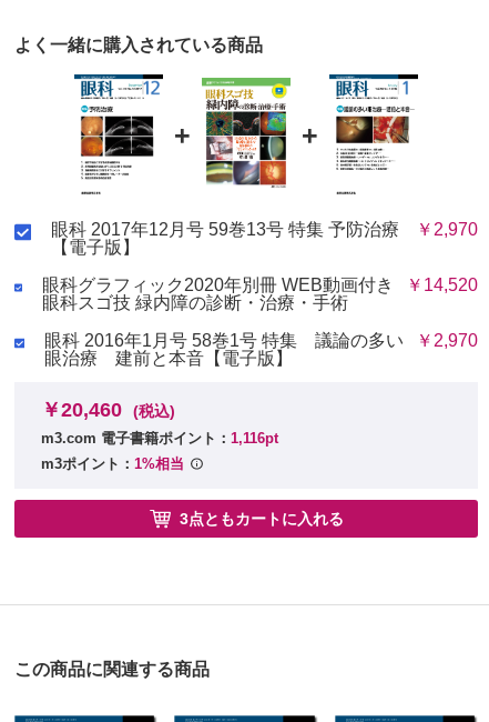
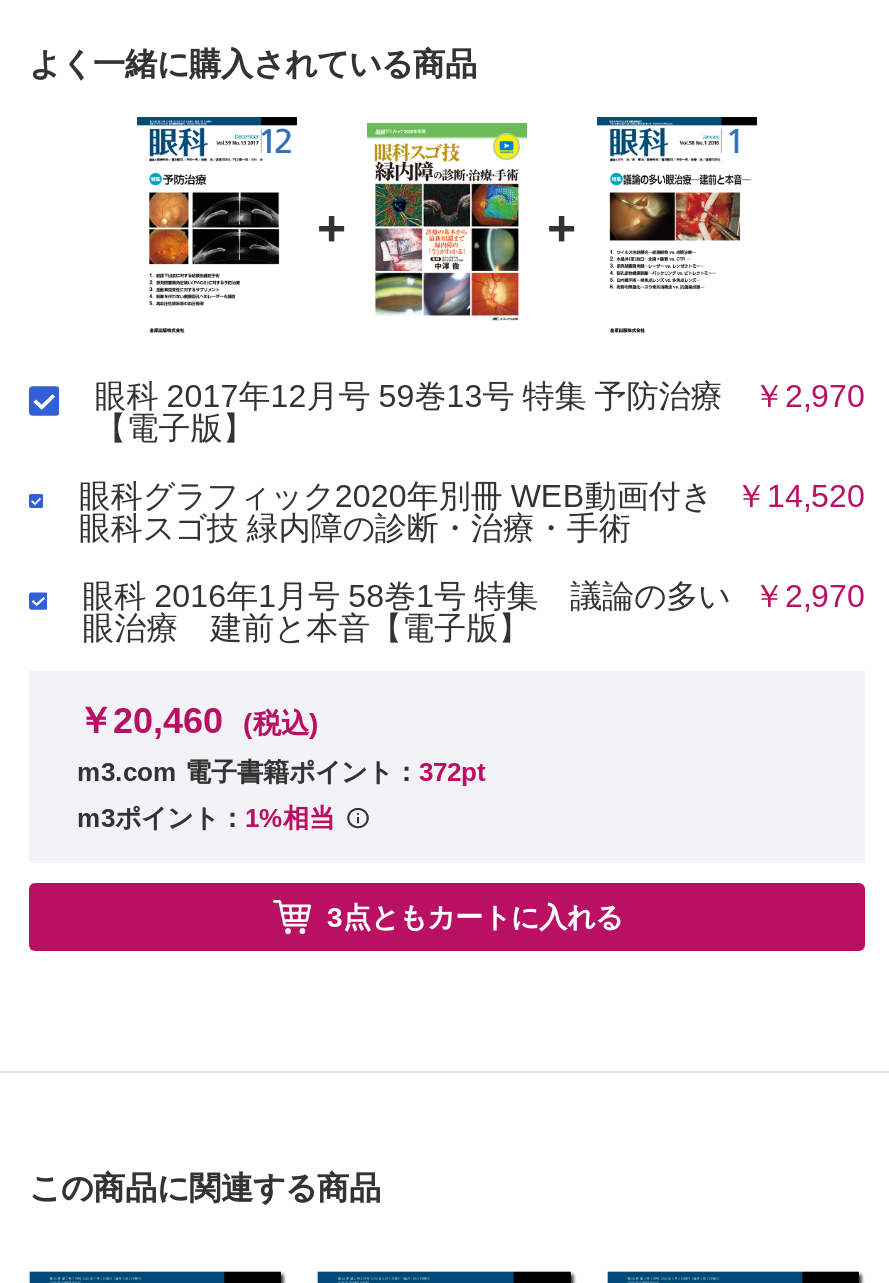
[41,429,278,446] m3.com 電子書籍ポイント：1,116pt -> [77,756,485,786] m3.com 電子書籍ポイント：372pt

